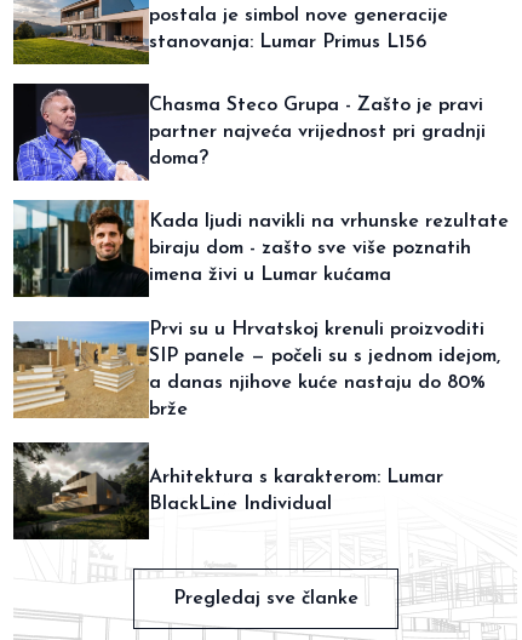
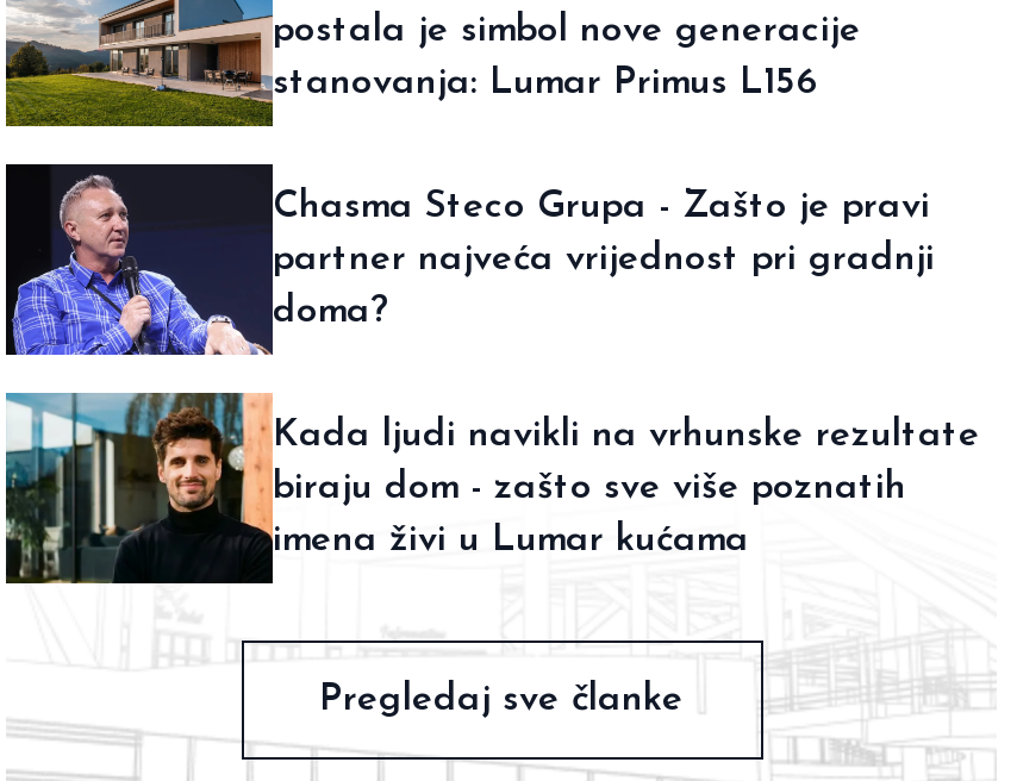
[12,320,500,514] [image] | Prvi su u Hrvatskoj krenuli proizvoditi | SIP panele — počeli su s jednom idejom, | a danas njihove kuće nastaju do 80% | brže | Arhitektura s karakterom: Lumar | BlackLine Individual -> none
[12,441,150,541] [image] -> none

